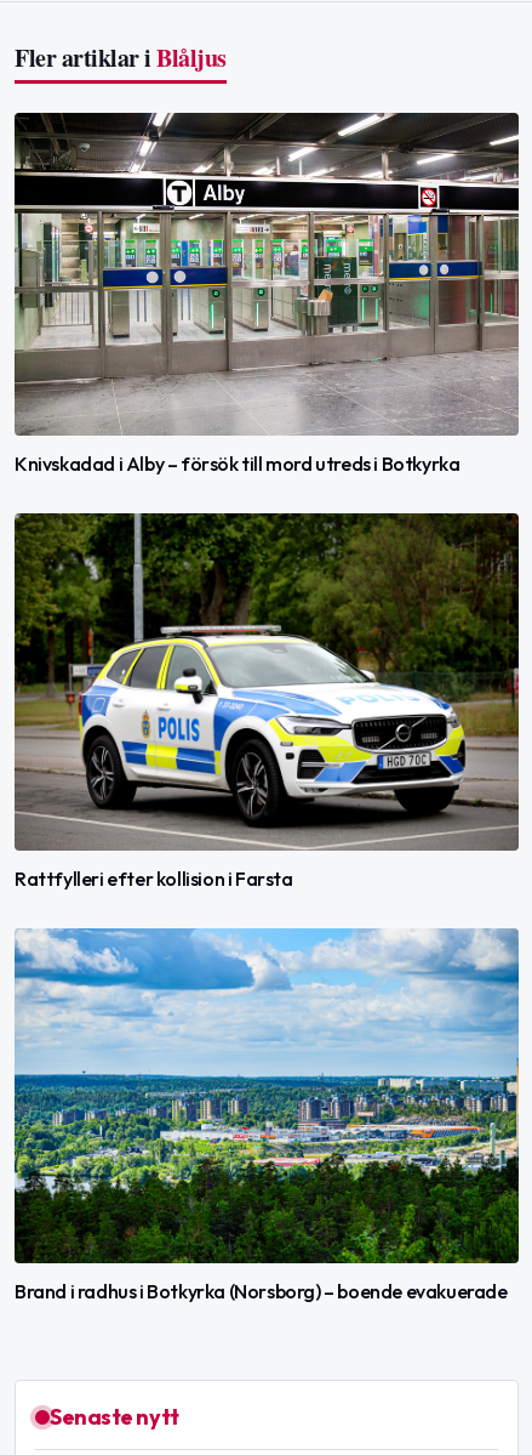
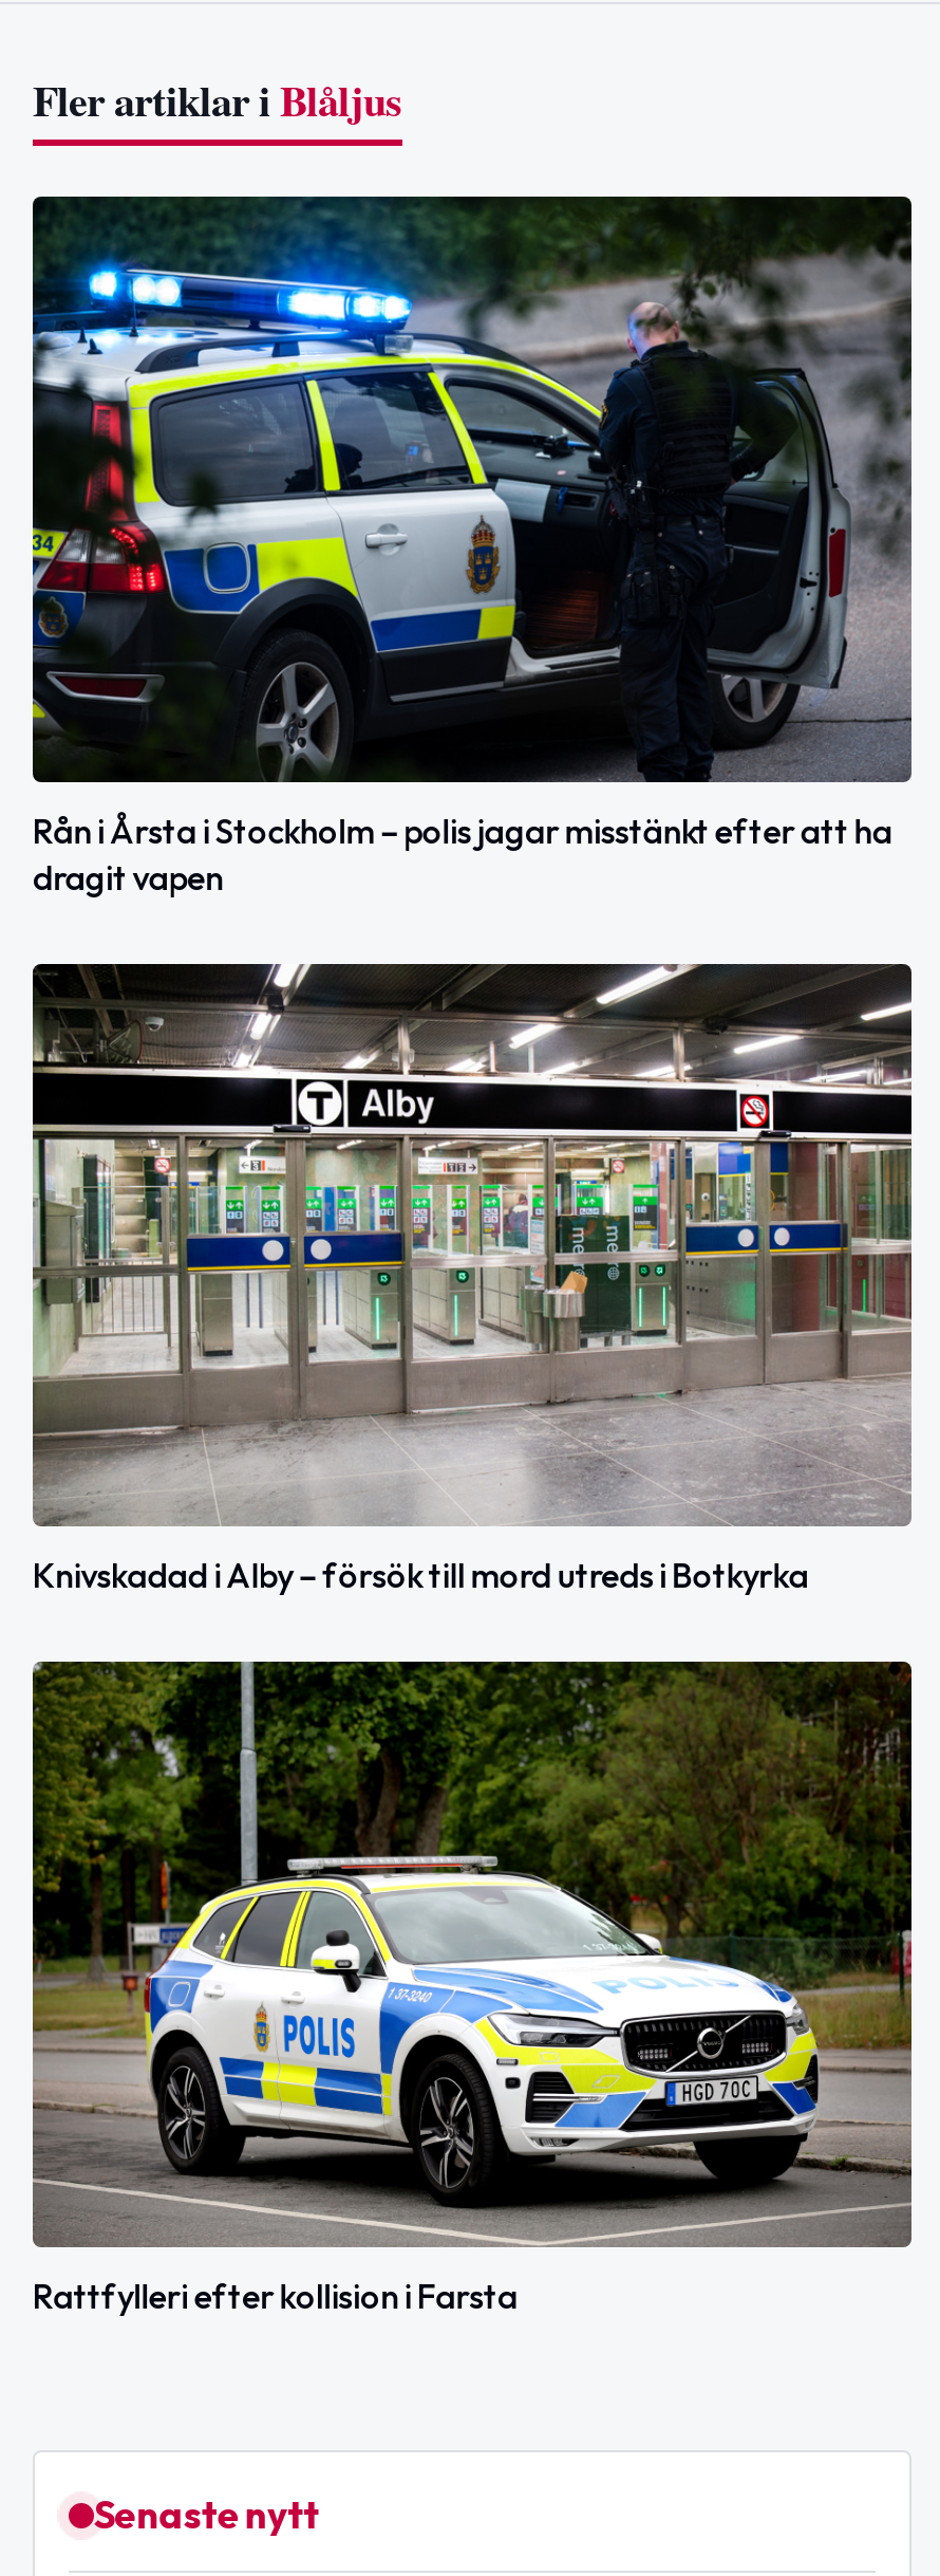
none -> [31,194,914,898] [image] | Rån i Årsta i Stockholm – polis jagar misstänkt efter att ha | dragit vapen
moved [13,110,521,890] -> [31,960,916,2318]: [image] | Knivskadad i Alby – försök till mord utreds i Botkyrka | Rattfylleri efter kollision i Farsta
[13,927,520,1304] [image] | Brand i radhus i Botkyrka (Norsborg) – boende evakuerade -> none

